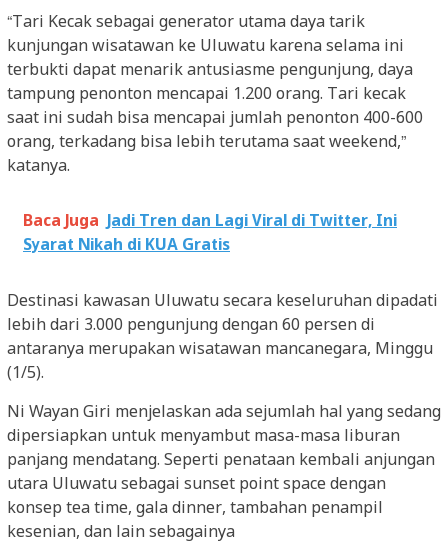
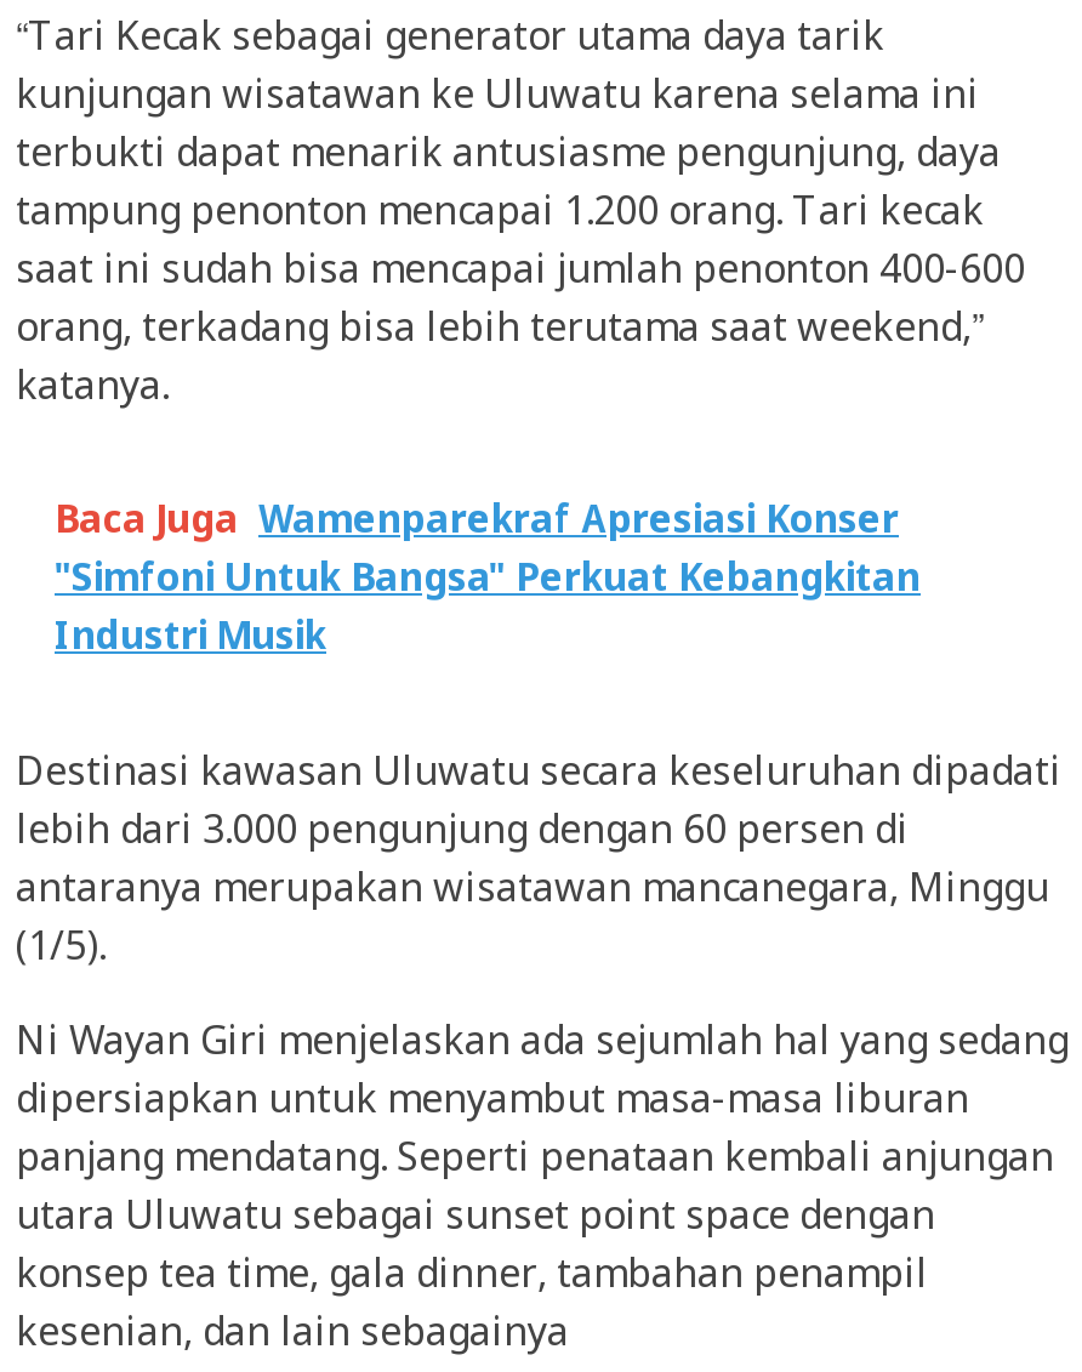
[23,211,397,256] Baca Juga Jadi Tren dan Lagi Viral di Twitter, Ini | Syarat Nikah di KUA Gratis -> [55,496,921,664] Baca Juga Wamenparekraf Apresiasi Konser | "Simfoni Untuk Bangsa" Perkuat Kebangkitan | Industri Musik

